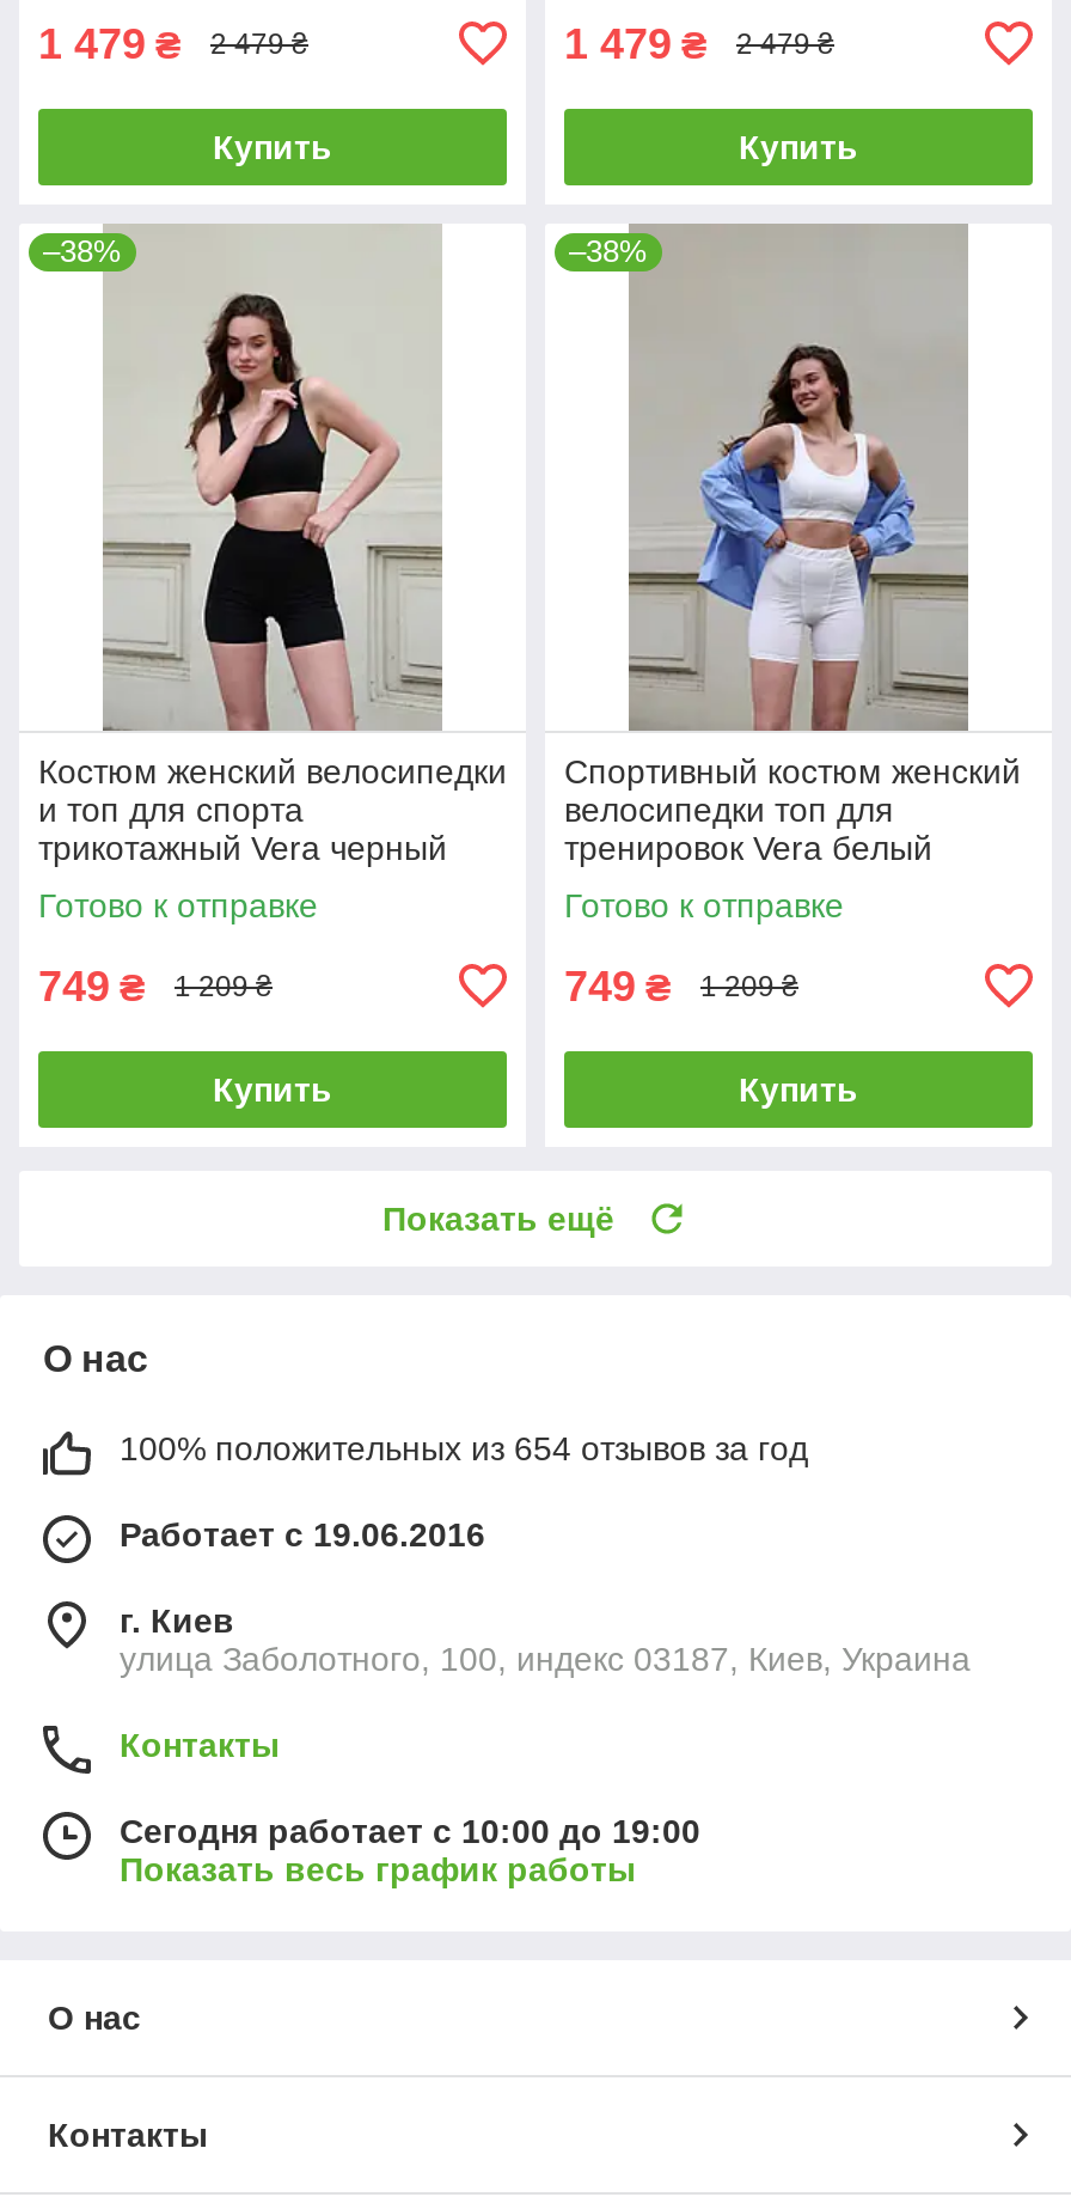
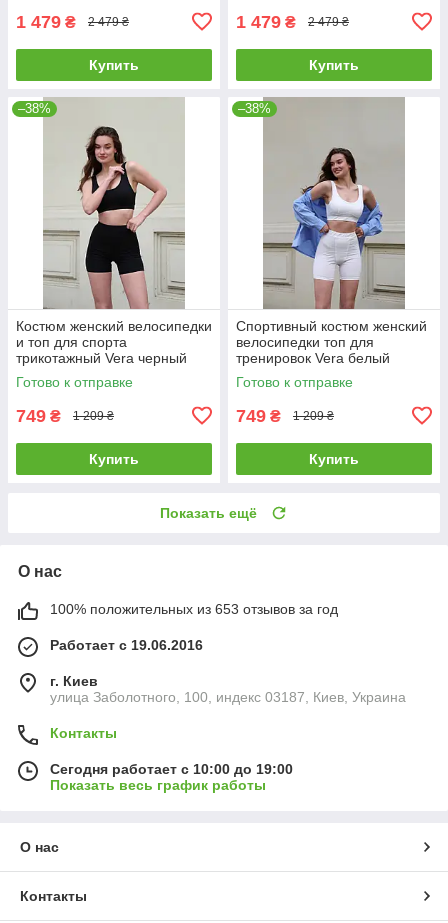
[120,1429,808,1467] 100% положительных из 654 отзывов за год -> [50,601,338,617] 100% положительных из 653 отзывов за год

